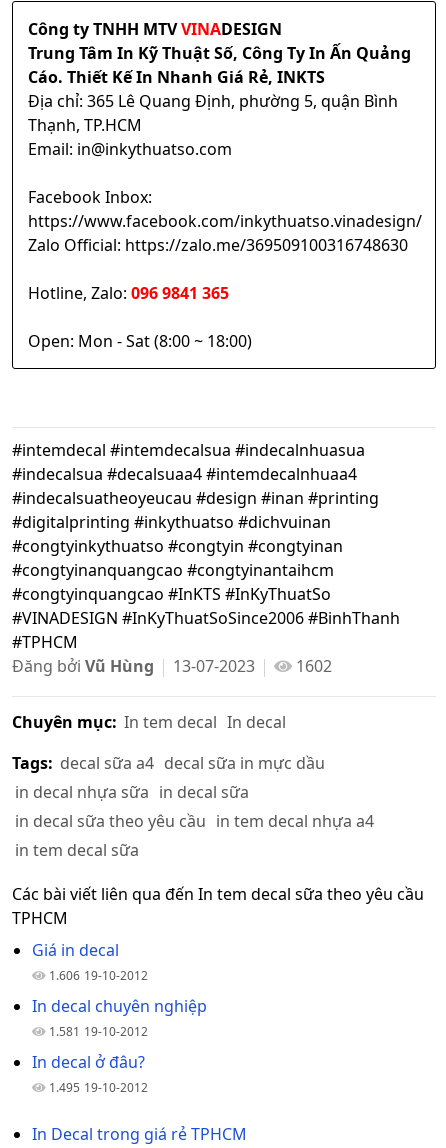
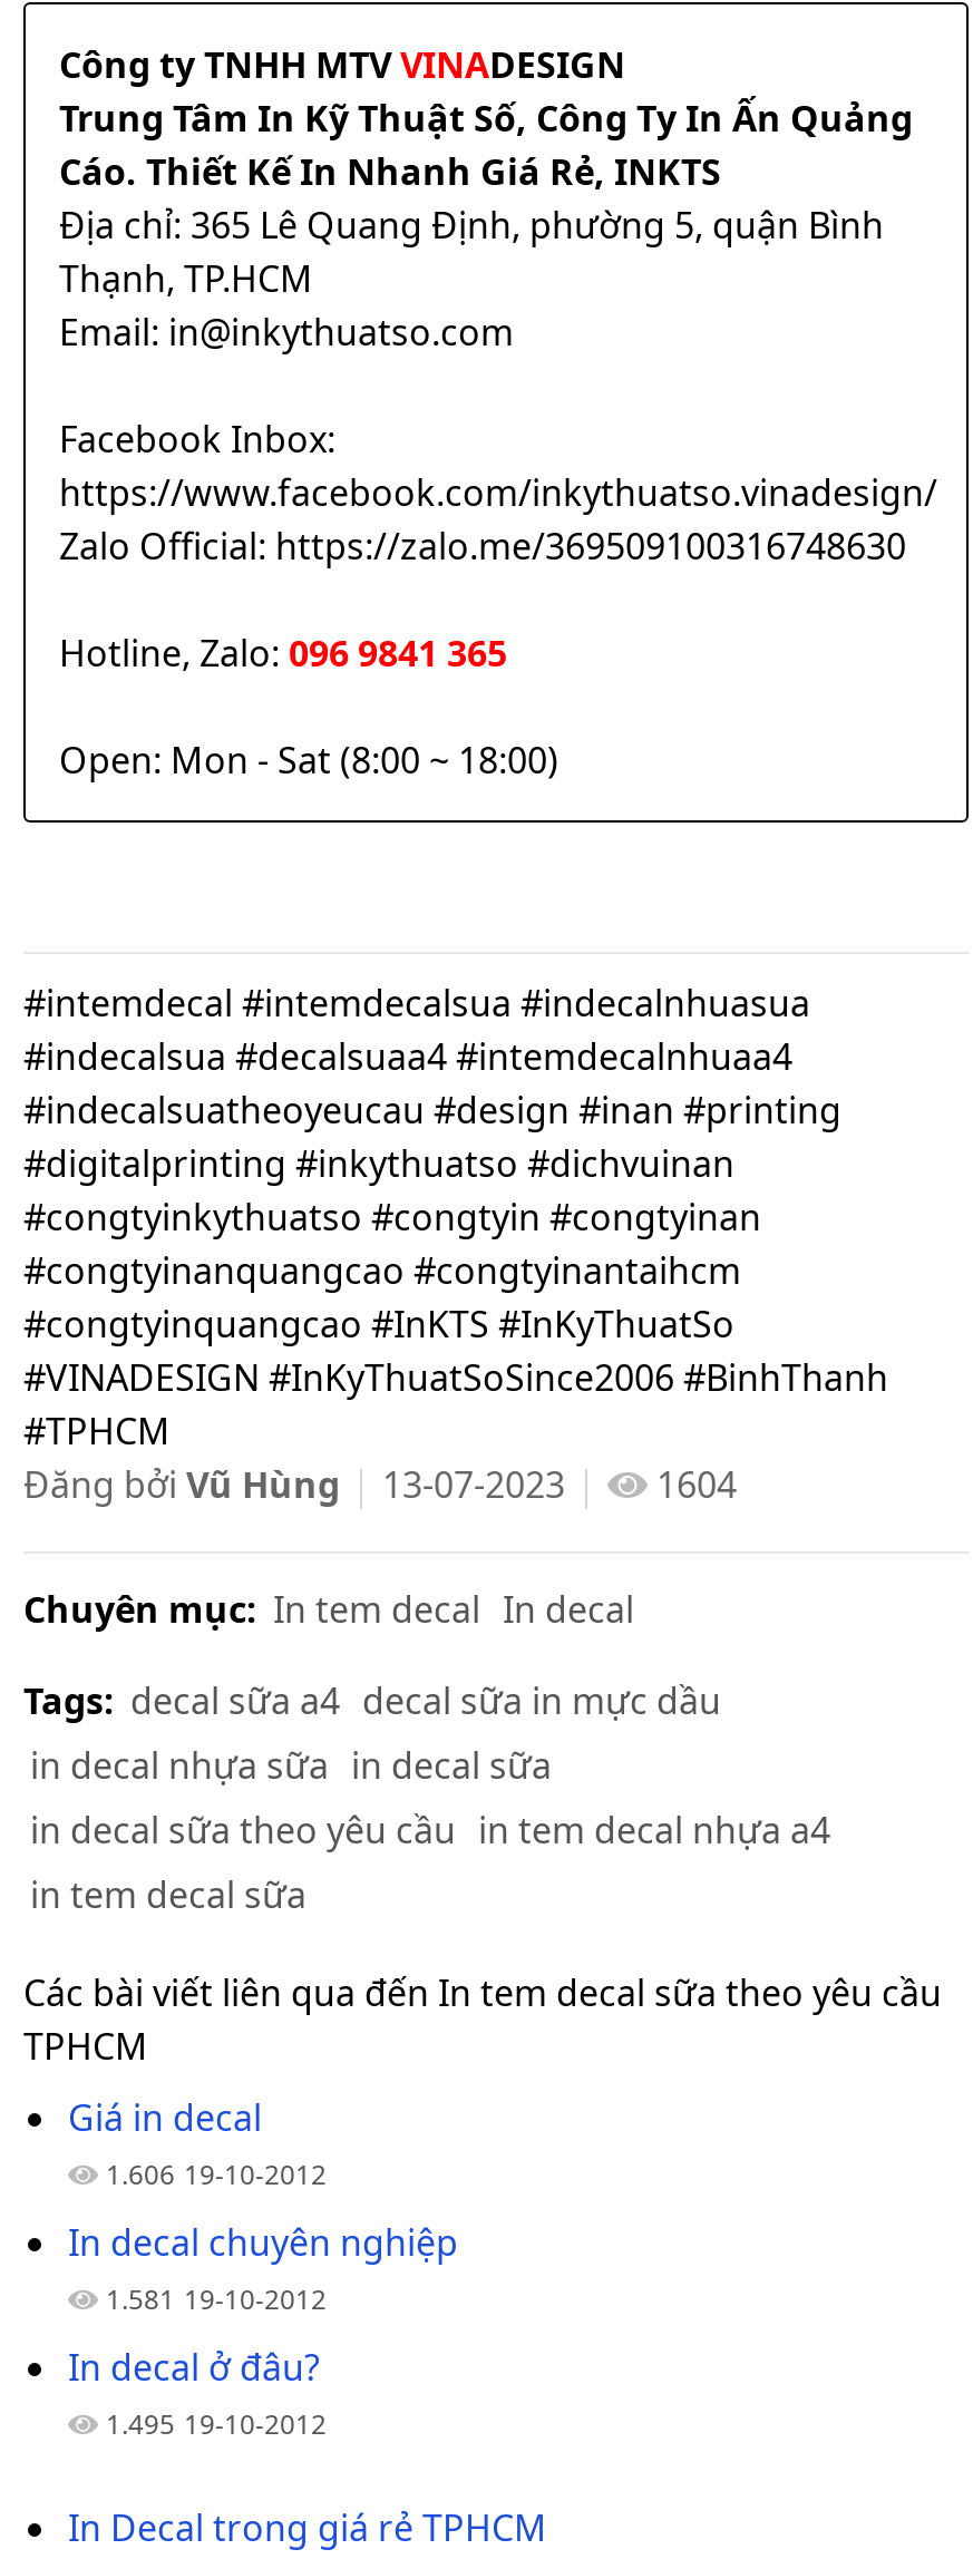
[12,655,332,677] Đăng bởi Vũ Hùng 13-07-2023 1602 -> [23,1460,737,1509] Đăng bởi Vũ Hùng 13-07-2023 1604

